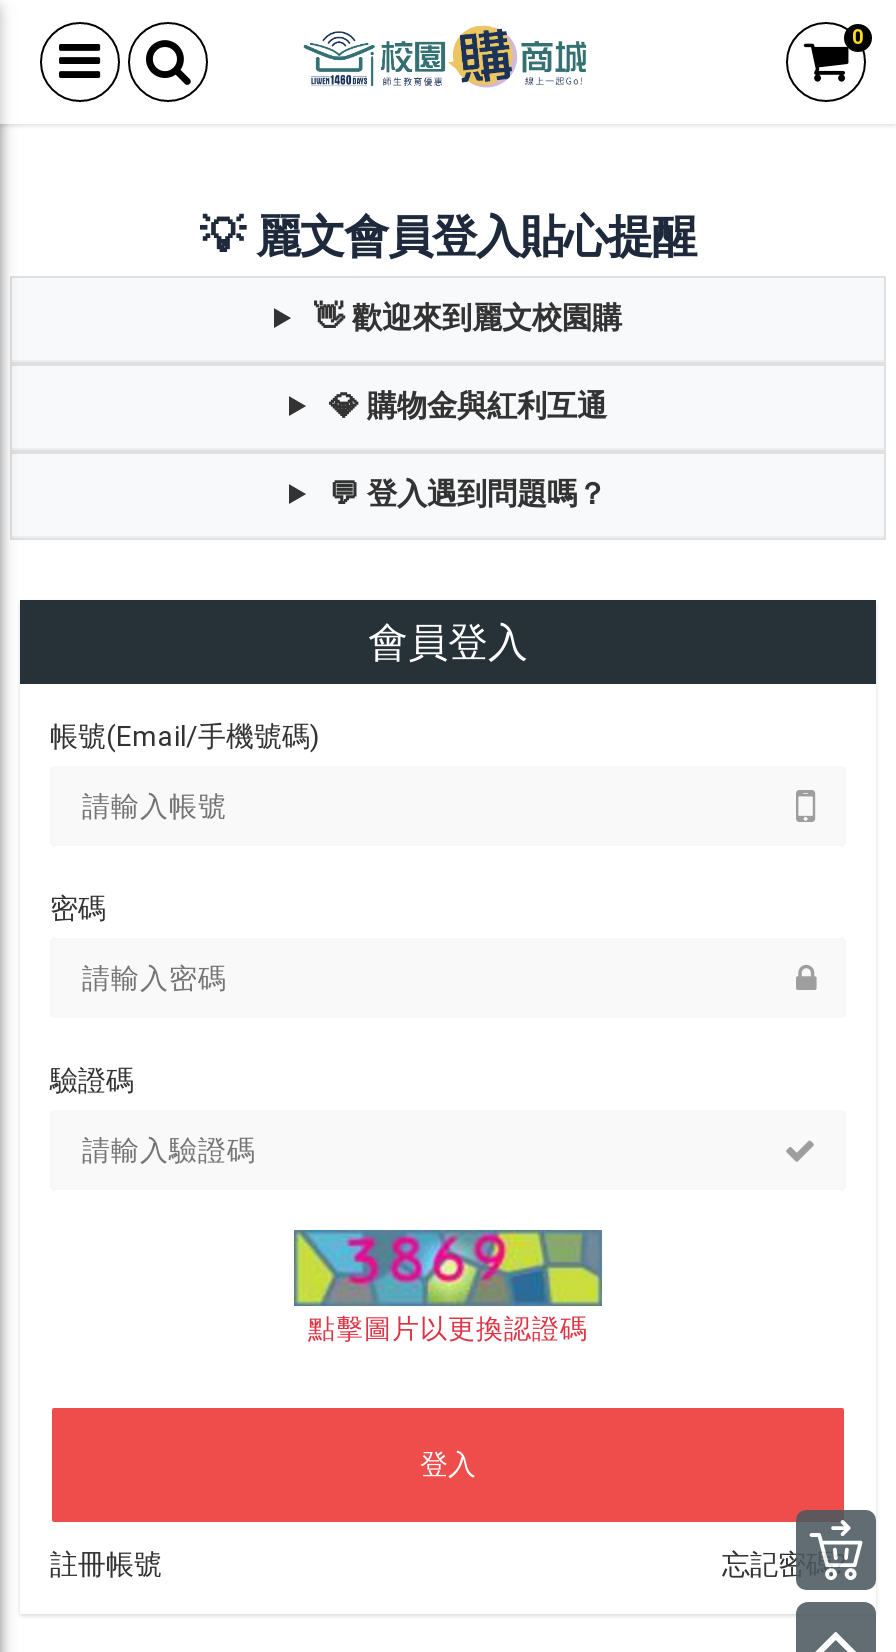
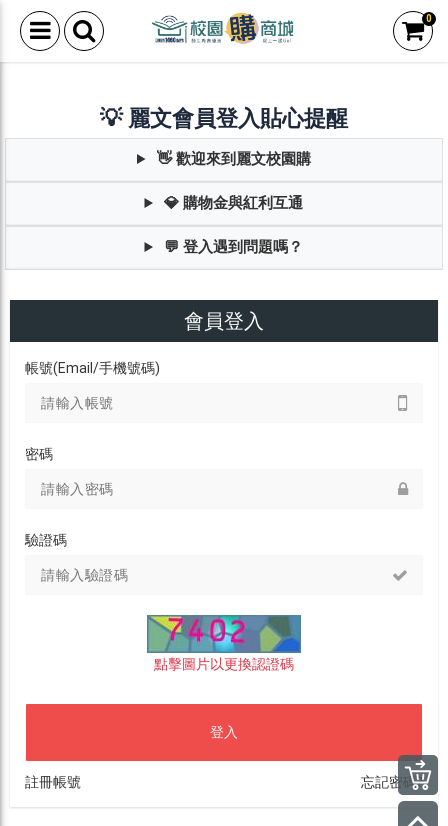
[294,1230,602,1308] [image] -> [148,615,301,654] [image]

